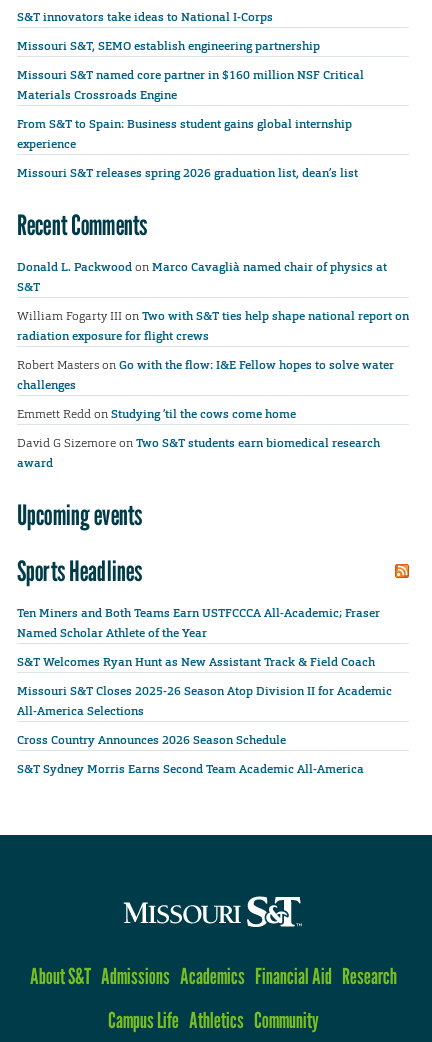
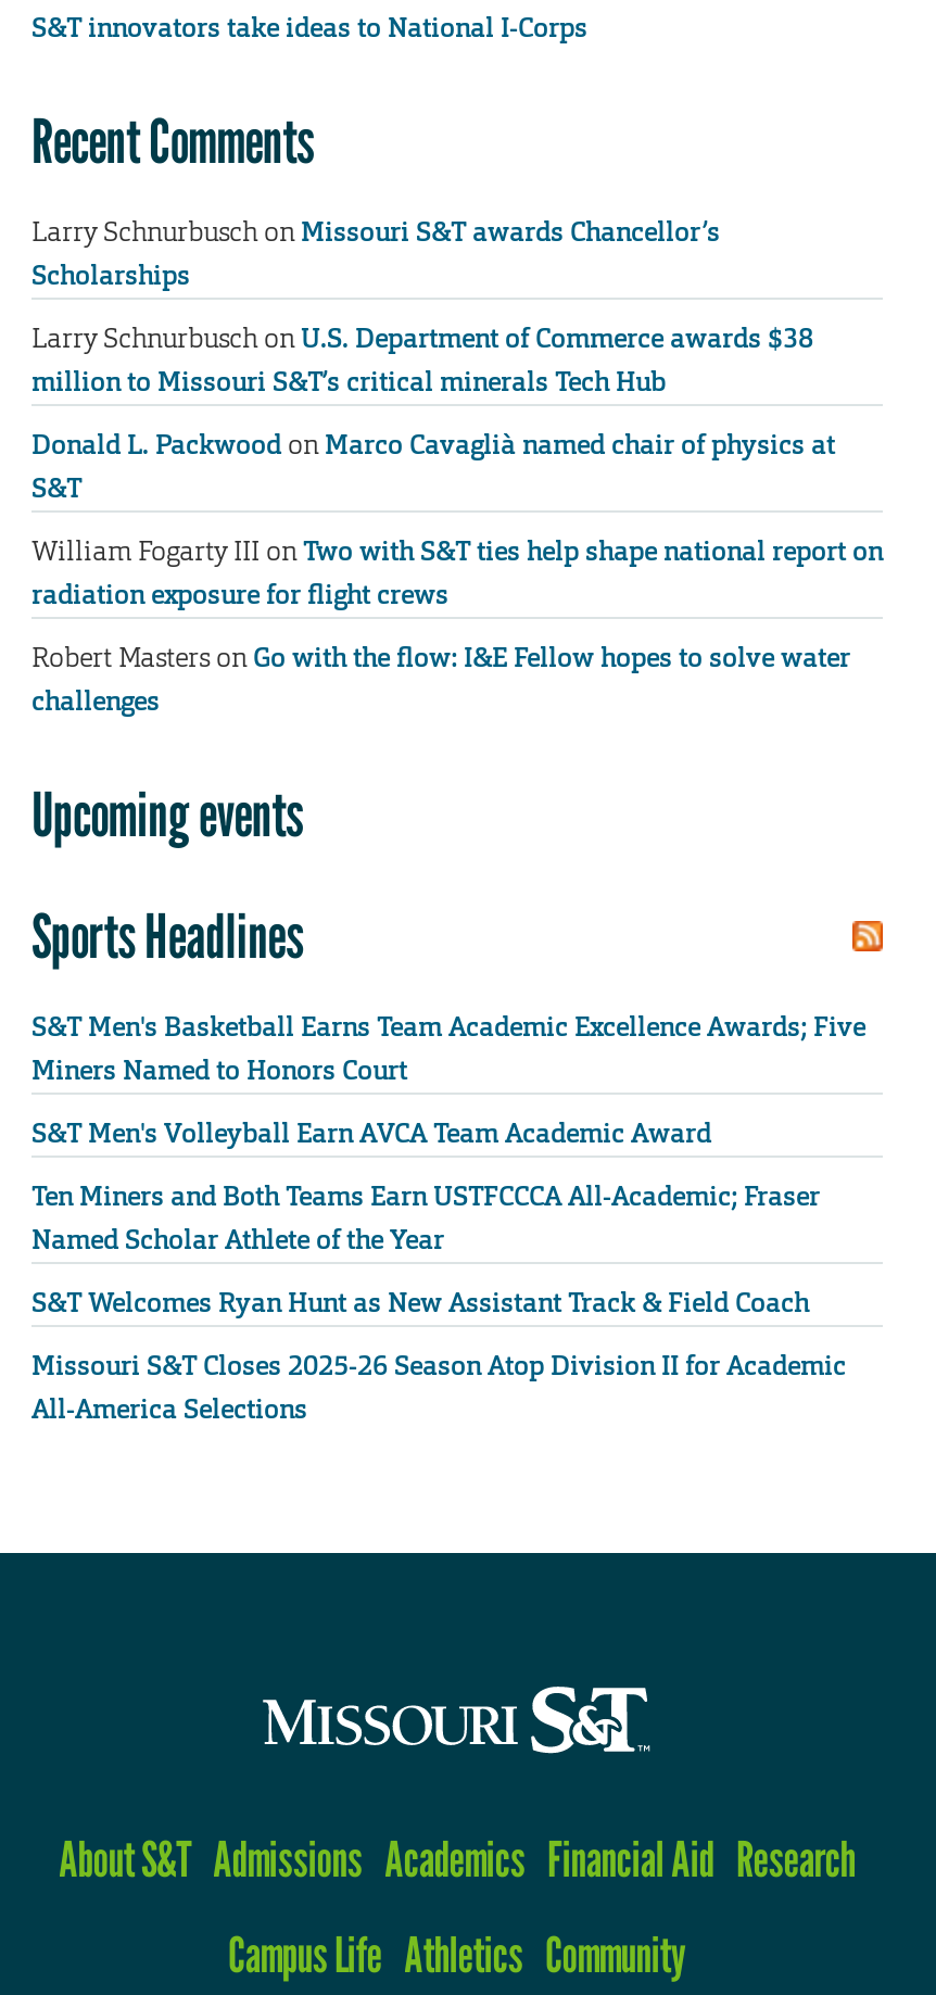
[17,38,364,181] Missouri S&T, SEMO establish engineering partnership | Missouri S&T named core partner in $160 million NSF Critical | Materials Crossroads Engine | From S&T to Spain: Business student gains global internship | experience | Missouri S&T releases spring 2026 graduation list, dean’s list -> none
moved [17,208,147,242] -> [31,104,314,178]: Recent Comments
none -> [31,214,813,399] Larry Schnurbusch on Missouri S&T awards Chancellor’s | Scholarships | Larry Schnurbusch on U.S. Department of Commerce awards $38 | million to Missouri S&T’s critical minerals Tech Hub
[17,406,380,471] Emmett Redd on Studying ’til the cows come home | David G Sizemore on Two S&T students earn biomedical research | award -> none
moved [17,498,142,588] -> [31,778,303,973]: Upcoming events | Sports Headlines
none -> [31,1009,865,1151] S&T Men's Basketball Earns Team Academic Excellence Awards; Five | Miners Named to Honors Court | S&T Men's Volleyball Earn AVCA Team Academic Award
[17,732,364,777] Cross Country Announces 2026 Season Schedule | S&T Sydney Morris Earns Second Team Academic All-America -> none

